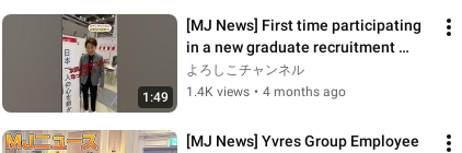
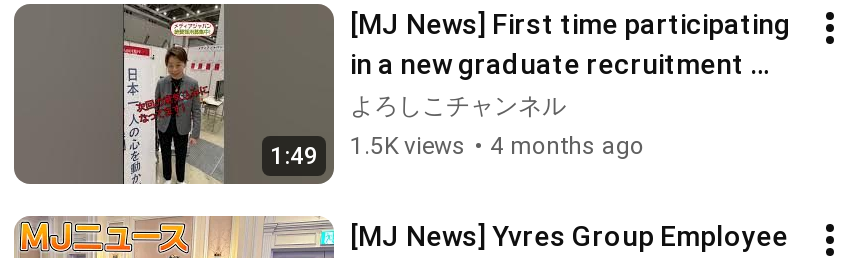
[186,84,346,100] 1.4K views • 4 months ago -> [350,132,644,160] 1.5K views • 4 months ago

